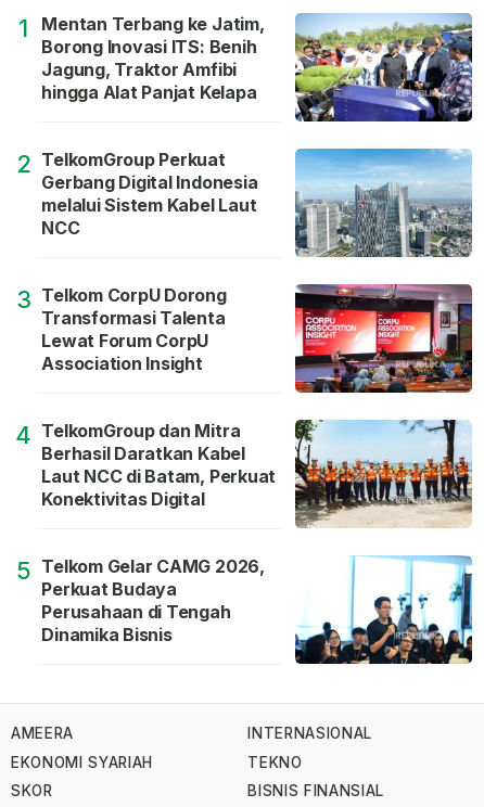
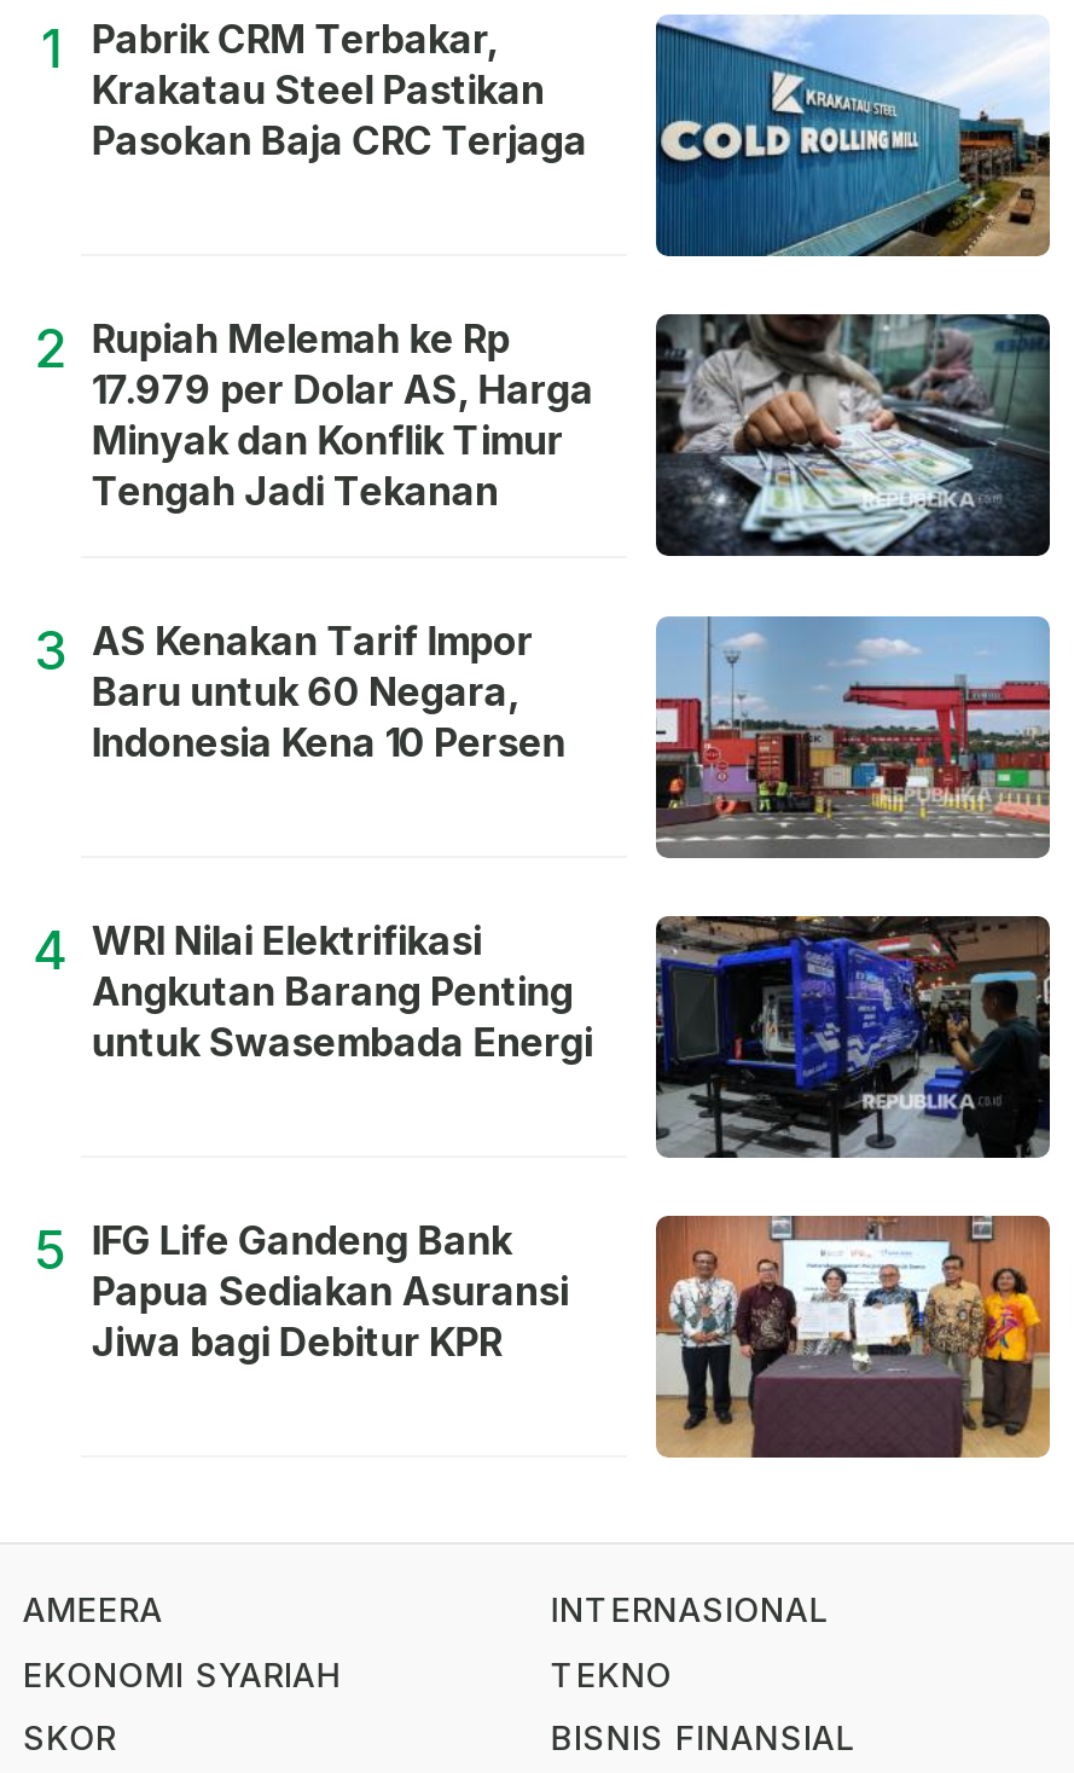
[42,13,473,123] [image] | Mentan Terbang ke Jatim, | Borong Inovasi ITS: Benih | Jagung, Traktor Amfibi | hingga Alat Panjat Kelapa -> [91,16,1052,259] [image] | Pabrik CRM Terbakar, | Krakatau Steel Pastikan | Pasokan Baja CRC Terjaga
[16,148,473,258] [image] | 2 TelkomGroup Perkuat | Gerbang Digital Indonesia | melalui Sistem Kabel Laut | NCC -> [34,312,1052,558] [image] | 2 Rupiah Melemah ke Rp | 17.979 per Dolar AS, Harga | Minyak dan Konflik Timur | Tengah Jadi Tekanan
[16,285,227,375] 3 Telkom CorpU Dorong | Transformasi Talenta | Lewat Forum CorpU | Association Insight -> [34,618,566,767] 3 AS Kenakan Tarif Impor | Baru untuk 60 Negara, | Indonesia Kena 10 Persen
[294,283,473,394] [image] -> [654,614,1052,861] [image]
[15,419,473,528] [image] | 4 TelkomGroup dan Mitra | Berhasil Daratkan Kabel | Laut NCC di Batam, Perkuat | Konektivitas Digital -> [33,914,1052,1160] [image] | 4 WRI Nilai Elektrifikasi | Angkutan Barang Penting | untuk Swasembada Energi
[16,554,473,665] [image] | 5 Telkom Gelar CAMG 2026, | Perkuat Budaya | Perusahaan di Tengah | Dinamika Bisnis -> [34,1213,1052,1460] [image] | 5 IFG Life Gandeng Bank | Papua Sediakan Asuransi | Jiwa bagi Debitur KPR

